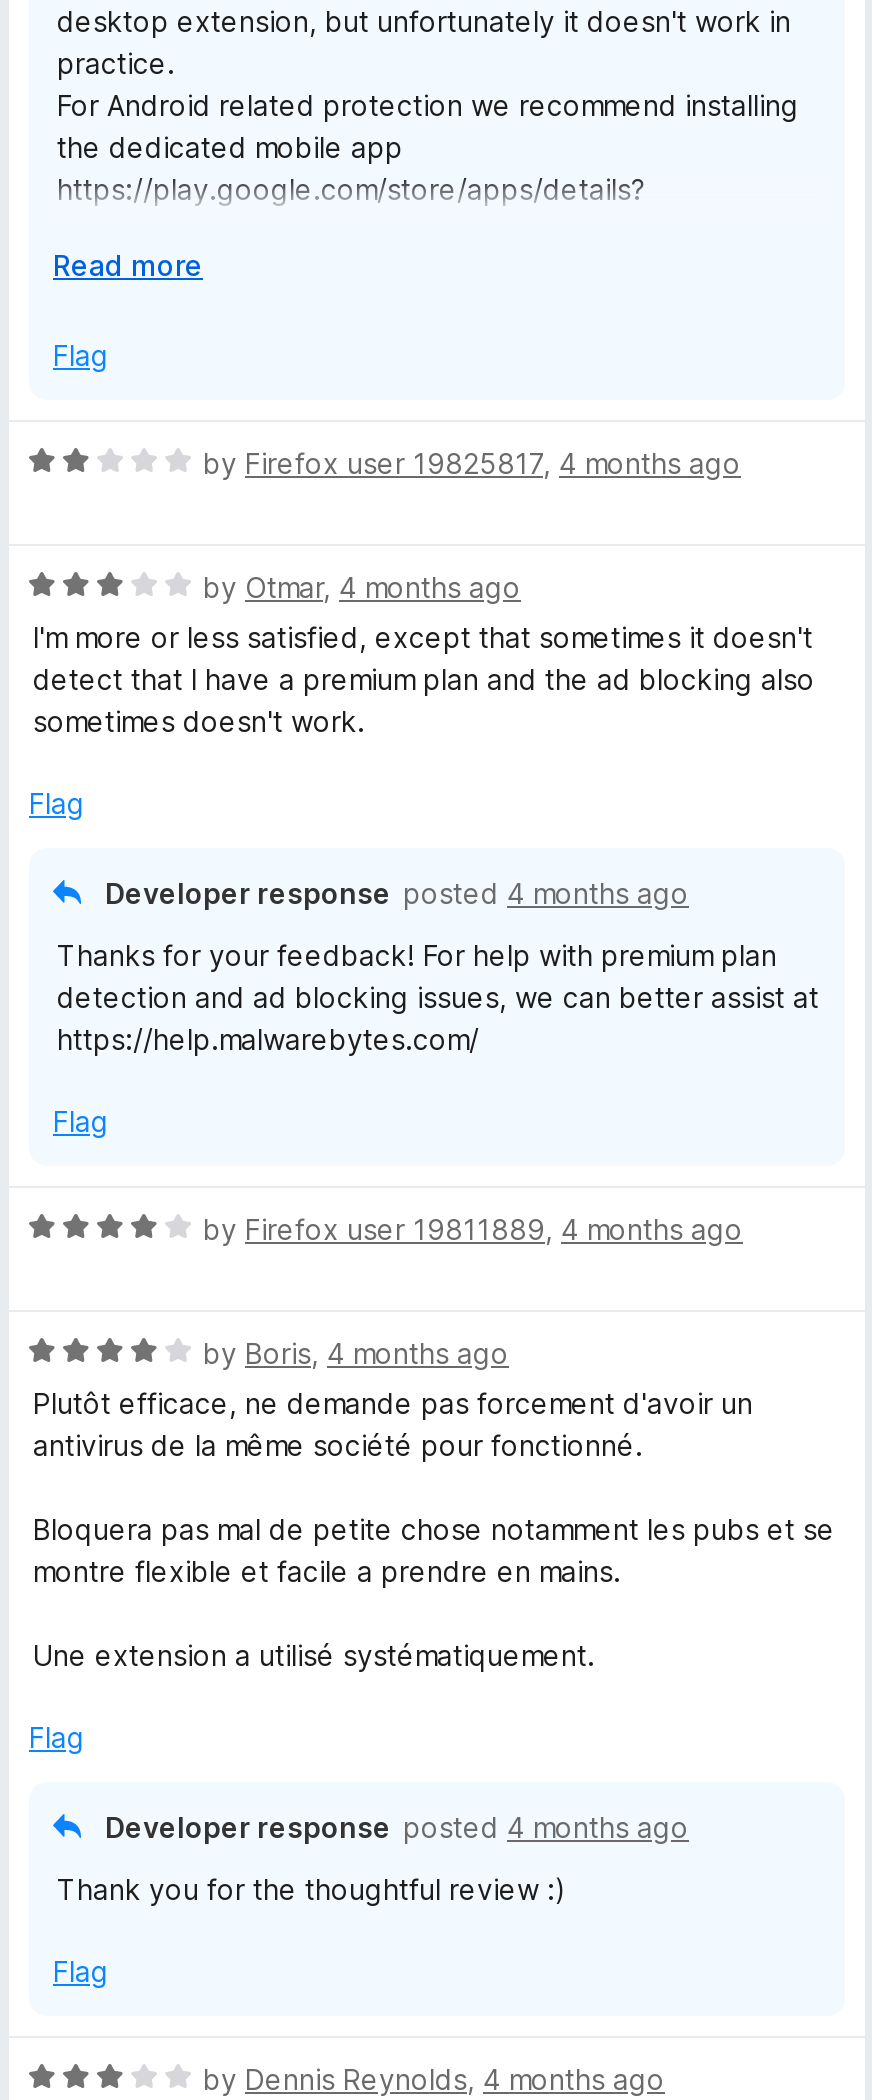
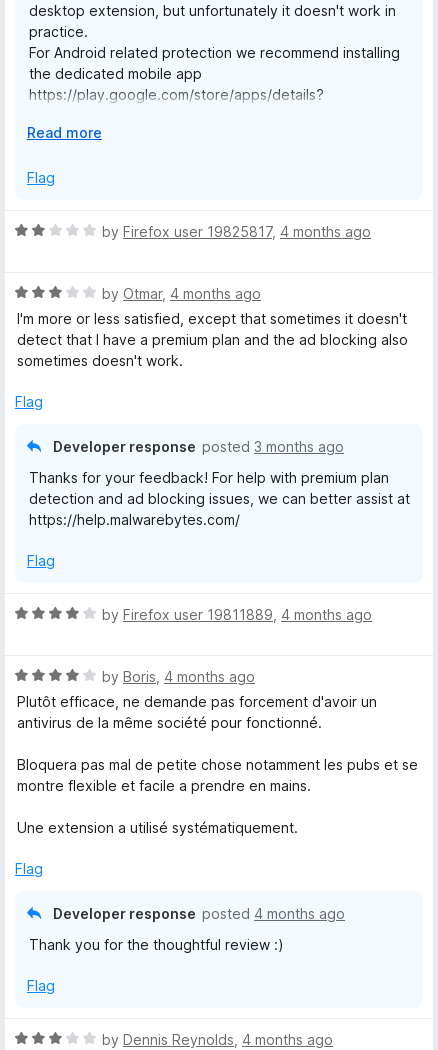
[105,876,689,910] Developer response posted 4 months ago -> [53,438,344,455] Developer response posted 3 months ago

